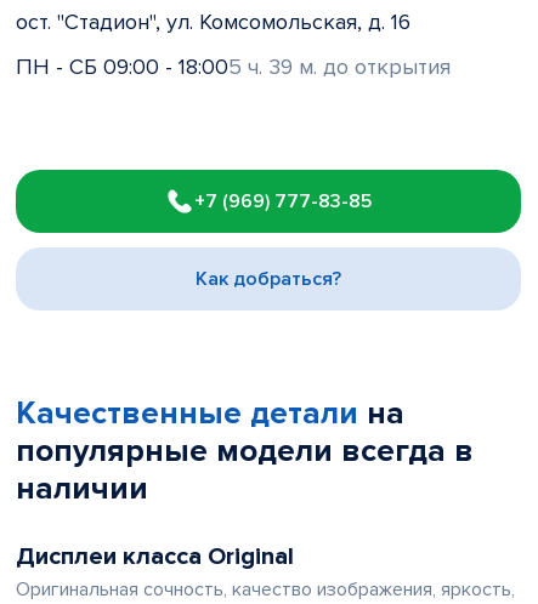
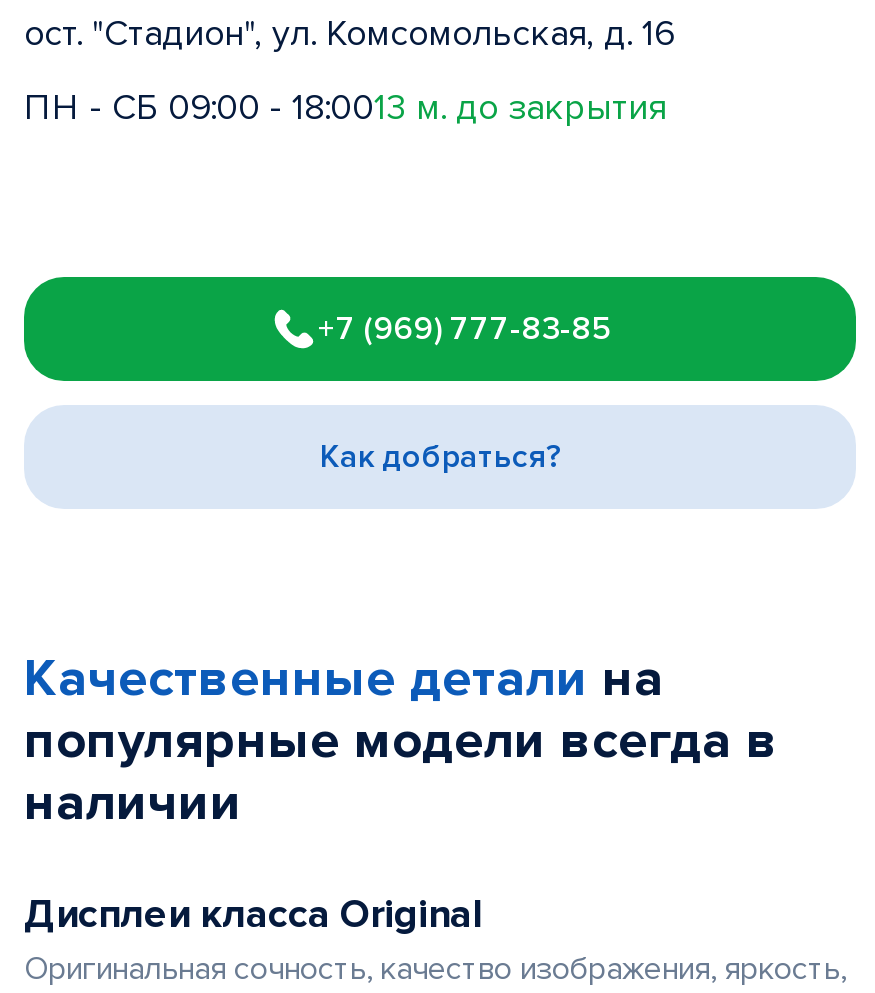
[16,53,451,80] ПН - СБ 09:00 - 18:005 ч. 39 м. до открытия -> [24,85,666,129] ПН - СБ 09:00 - 18:0013 м. до закрытия

